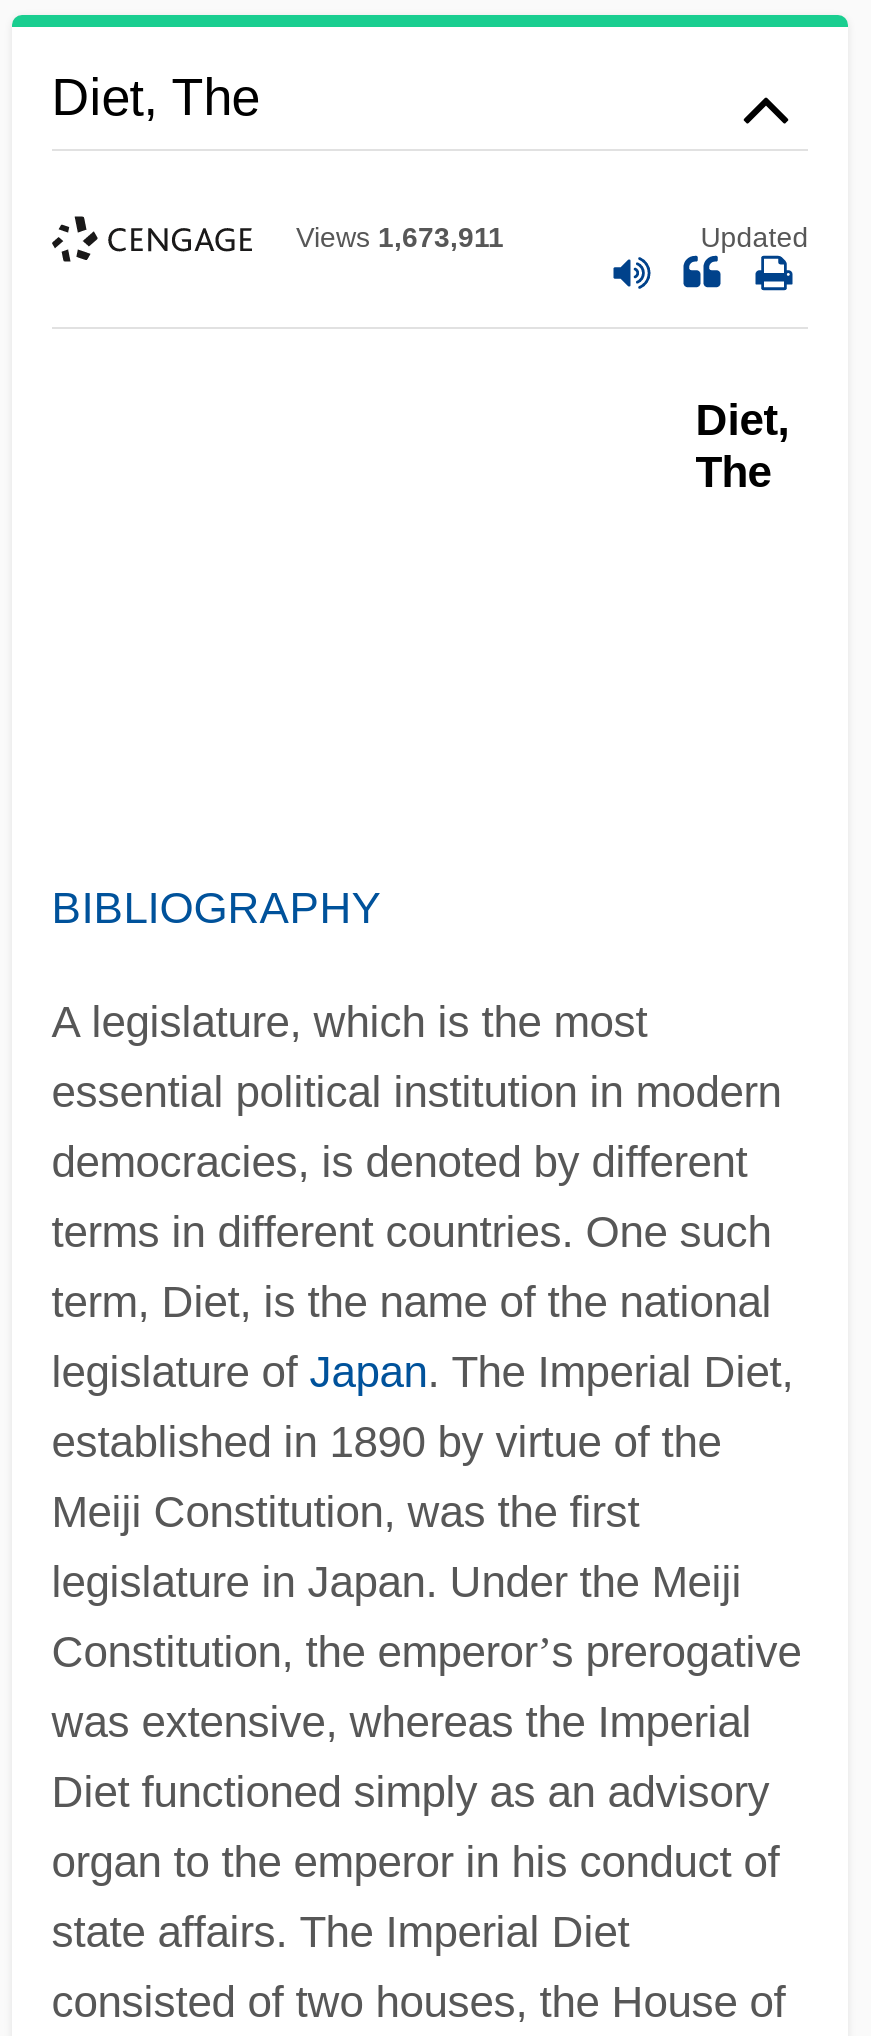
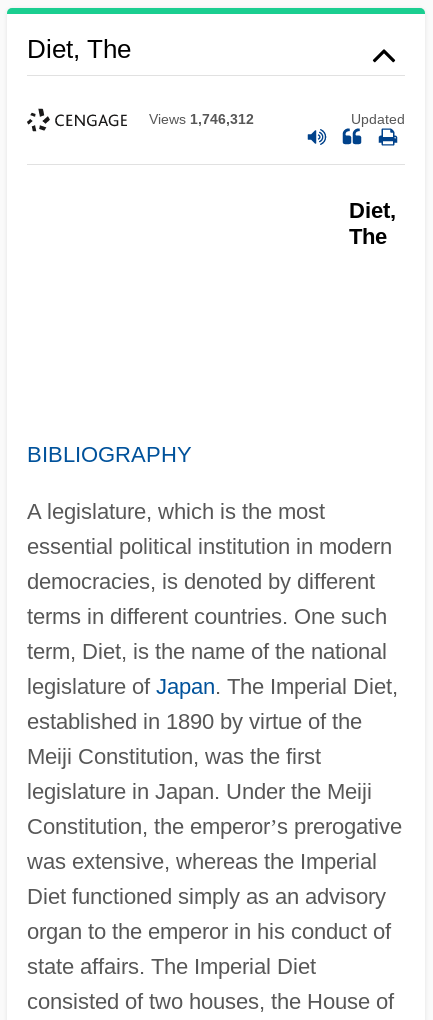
[296,222,504,254] Views 1,673,911 -> [149,111,254,127] Views 1,746,312

